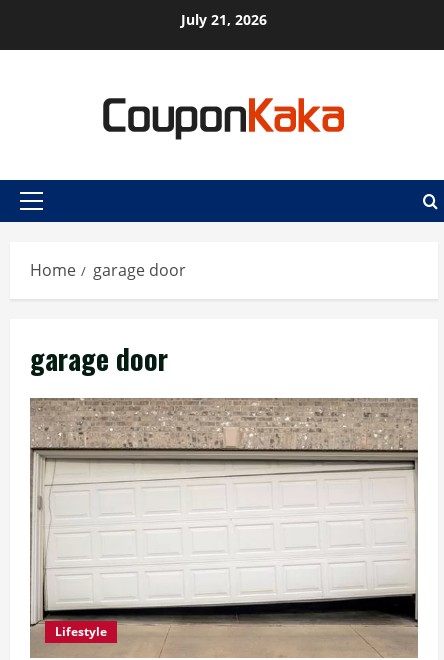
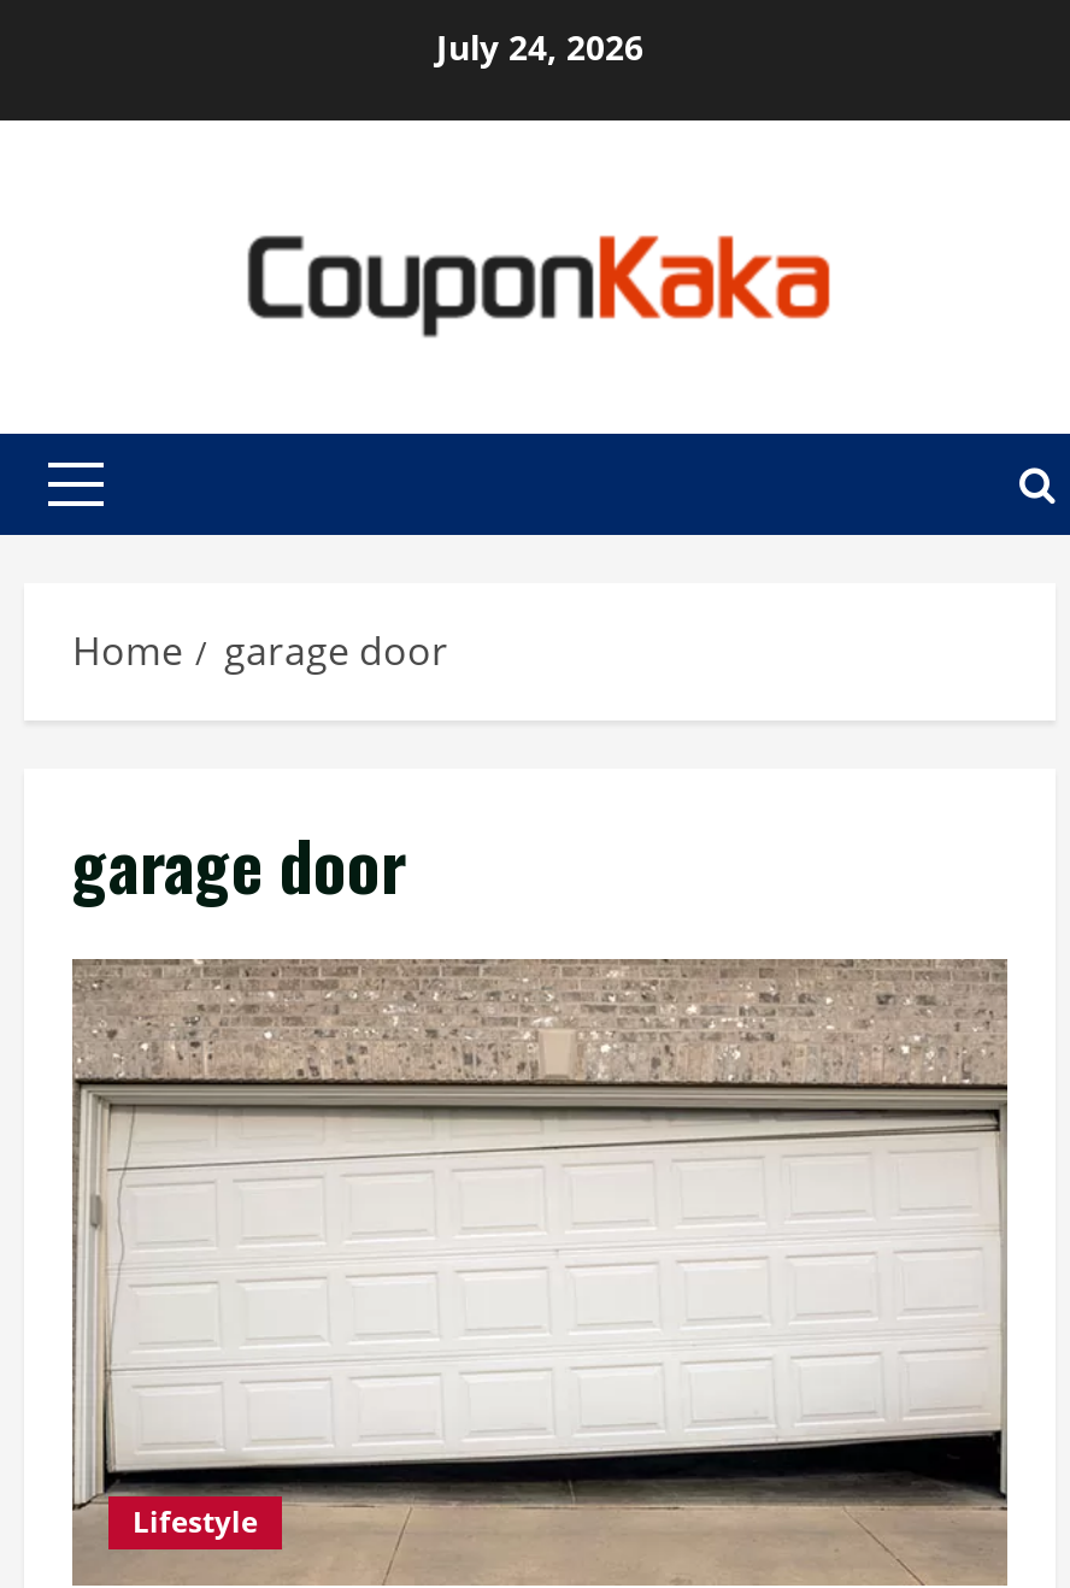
[181,10,267,29] July 21, 2026 -> [436,24,643,69] July 24, 2026

